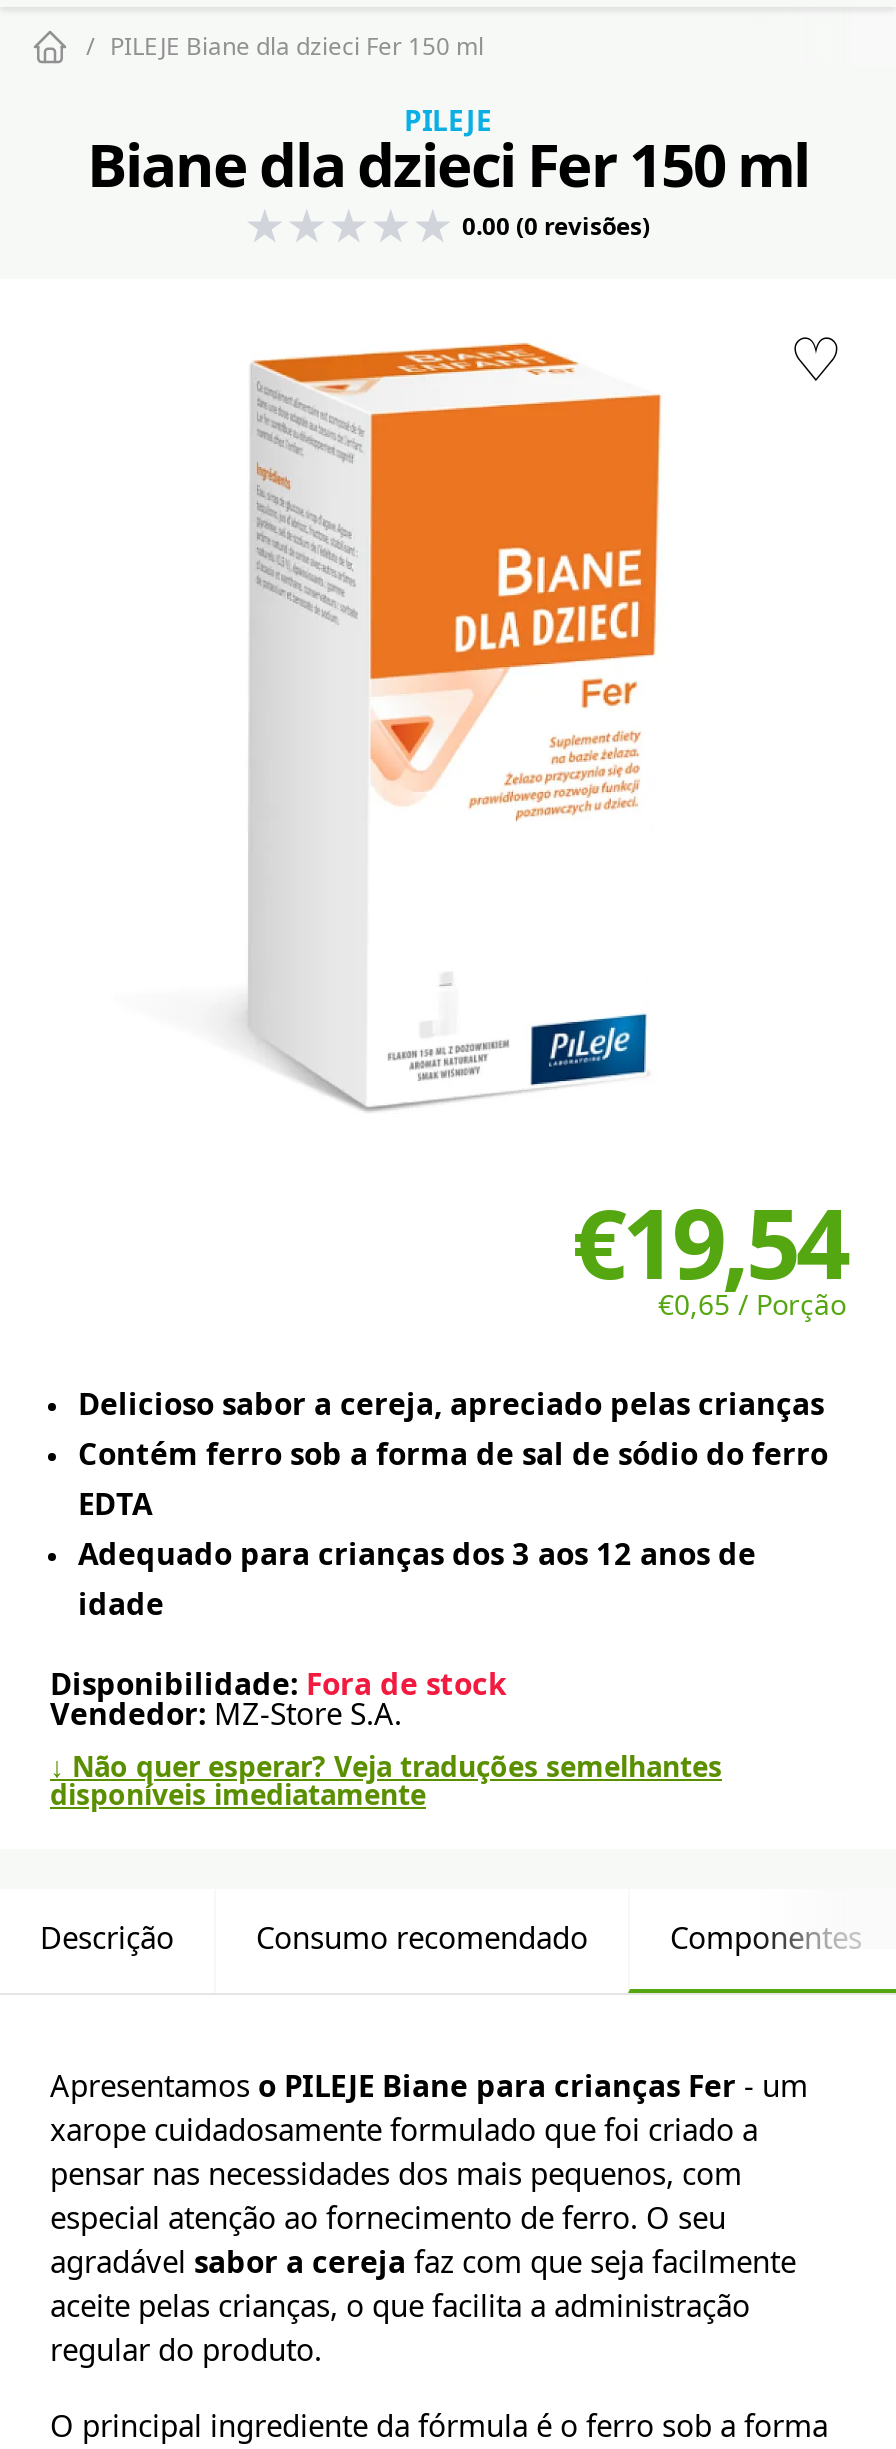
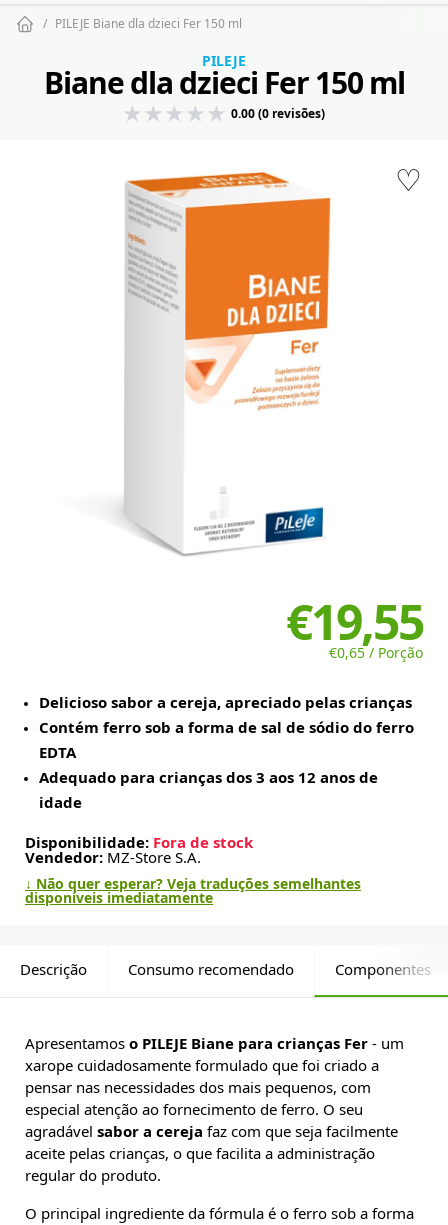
[572,1195,846,1291] €19,54 -> [286,598,423,646] €19,55

